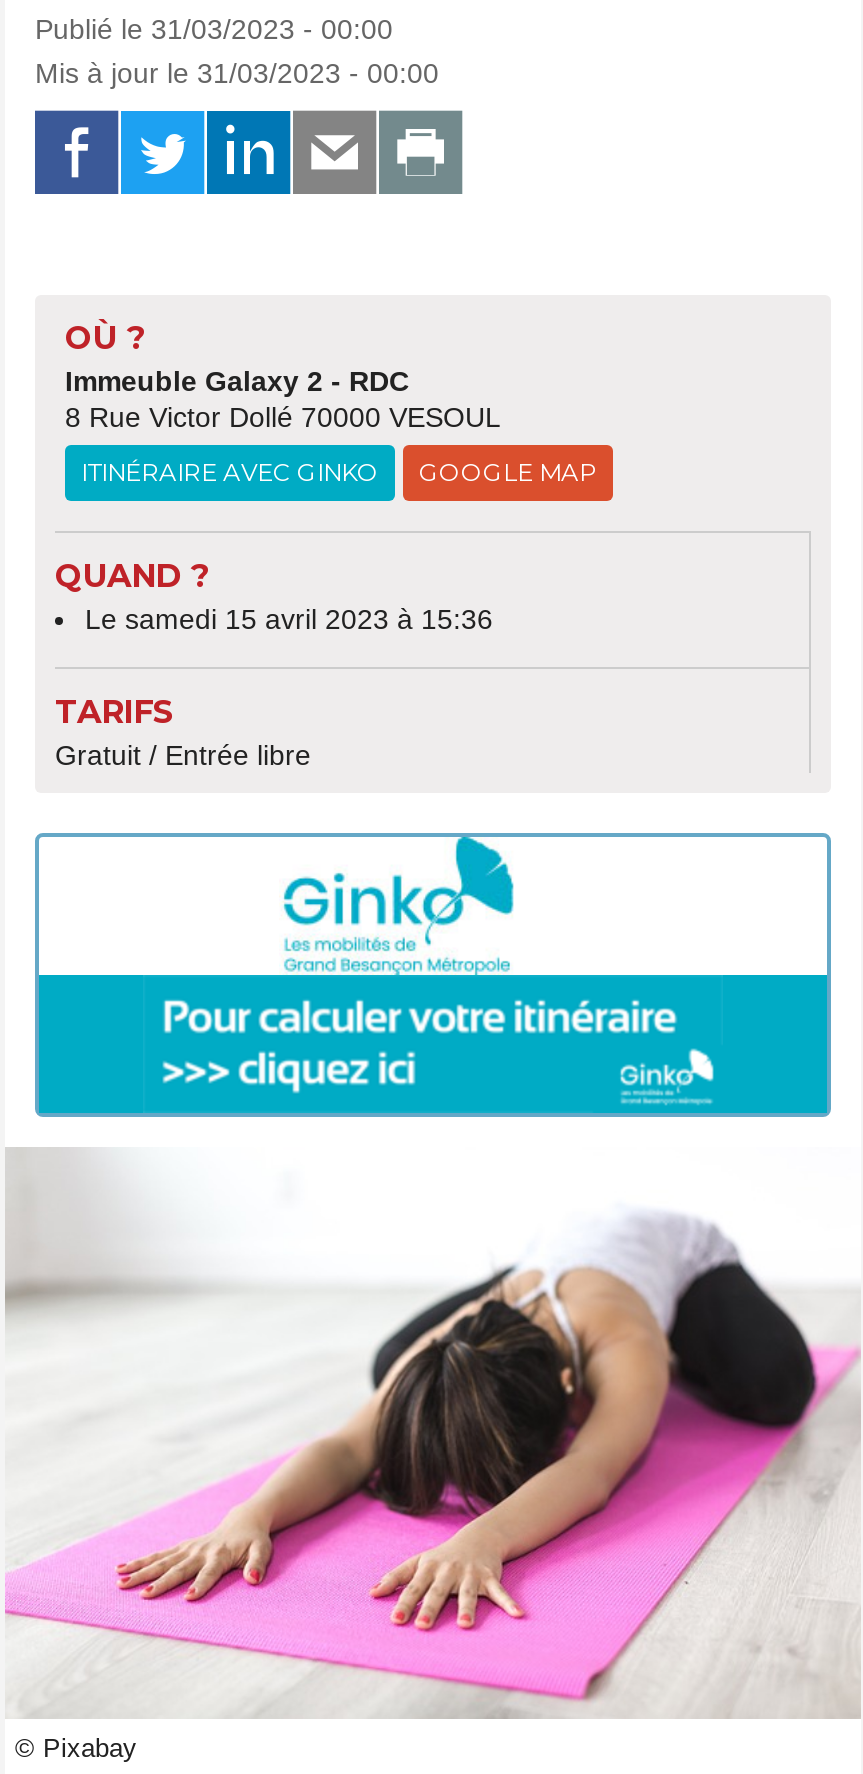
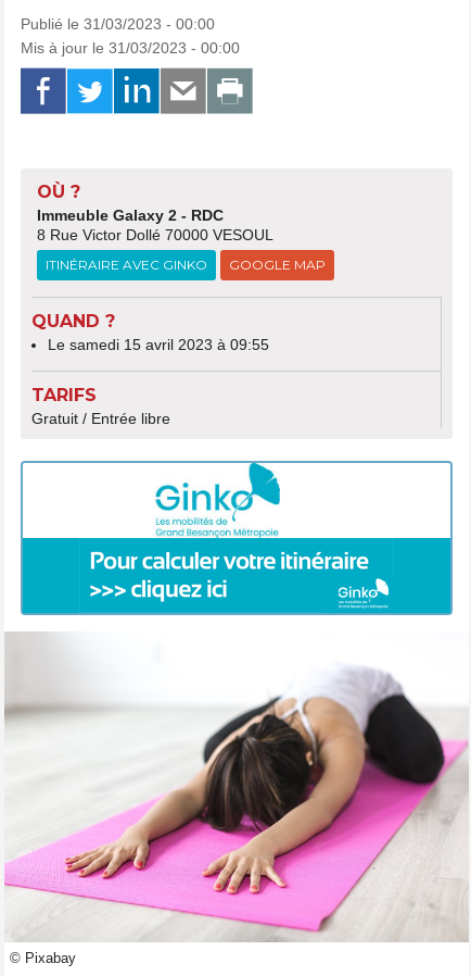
[85,603,493,635] Le samedi 15 avril 2023 à 15:36 -> [48,336,269,353] Le samedi 15 avril 2023 à 09:55

